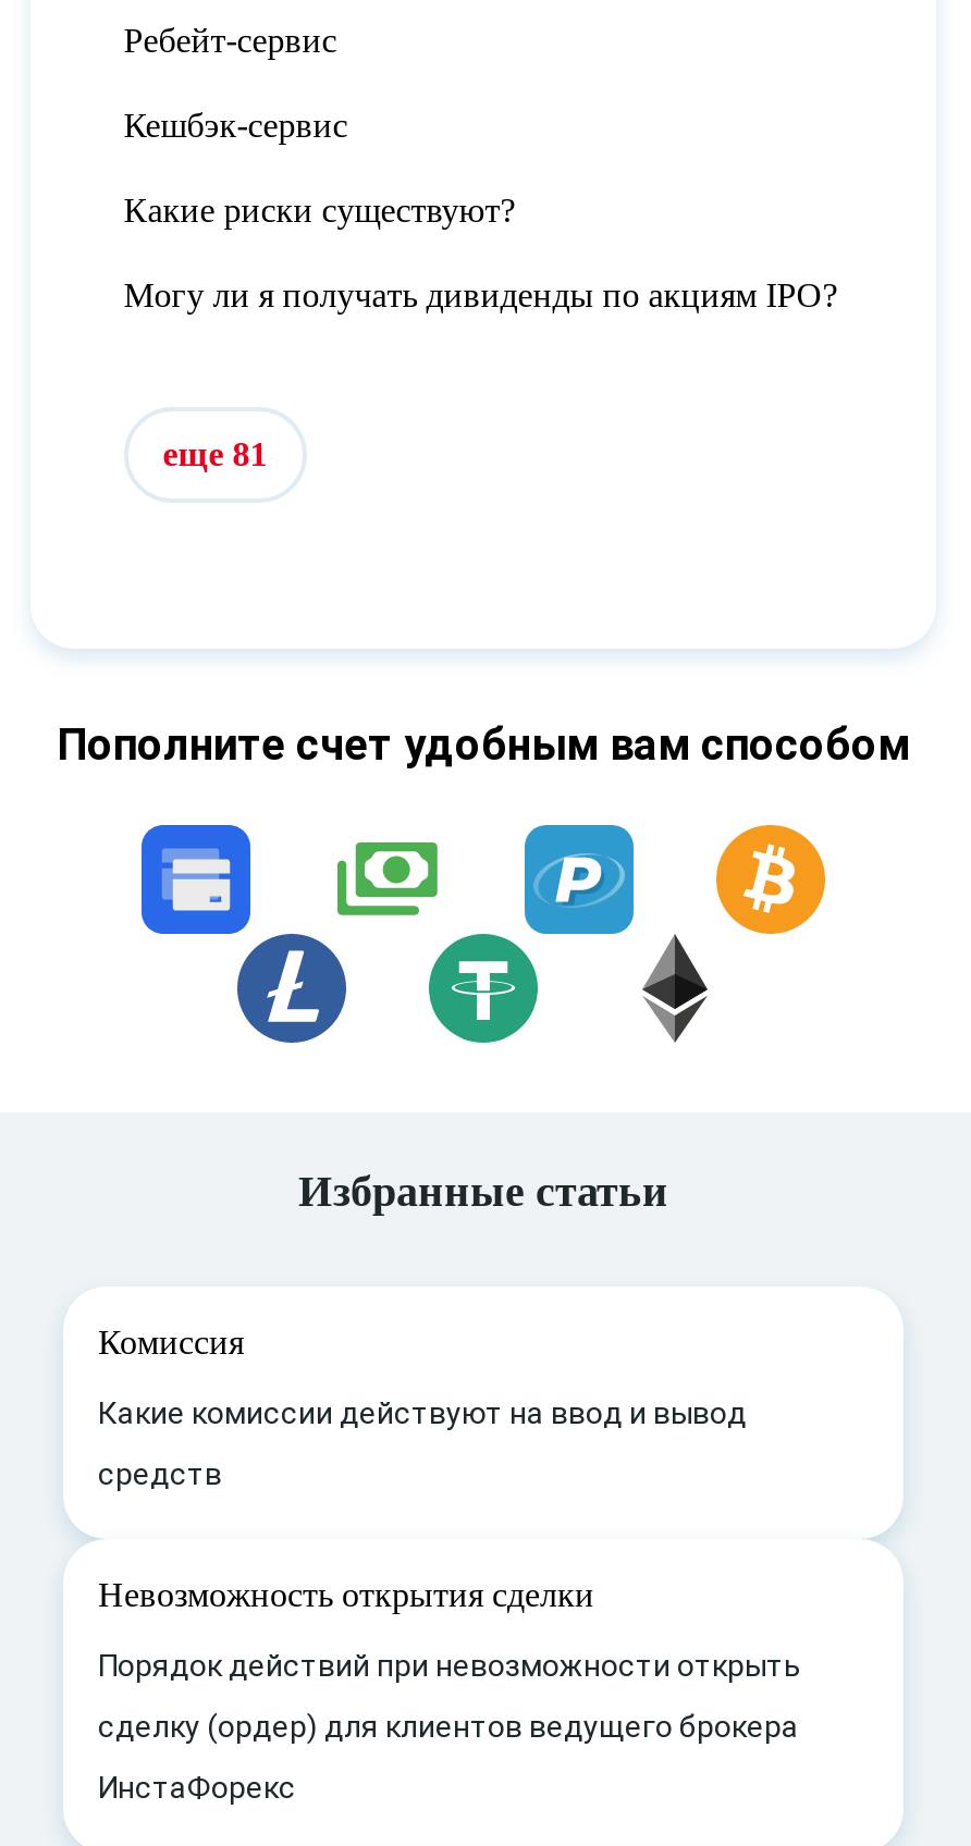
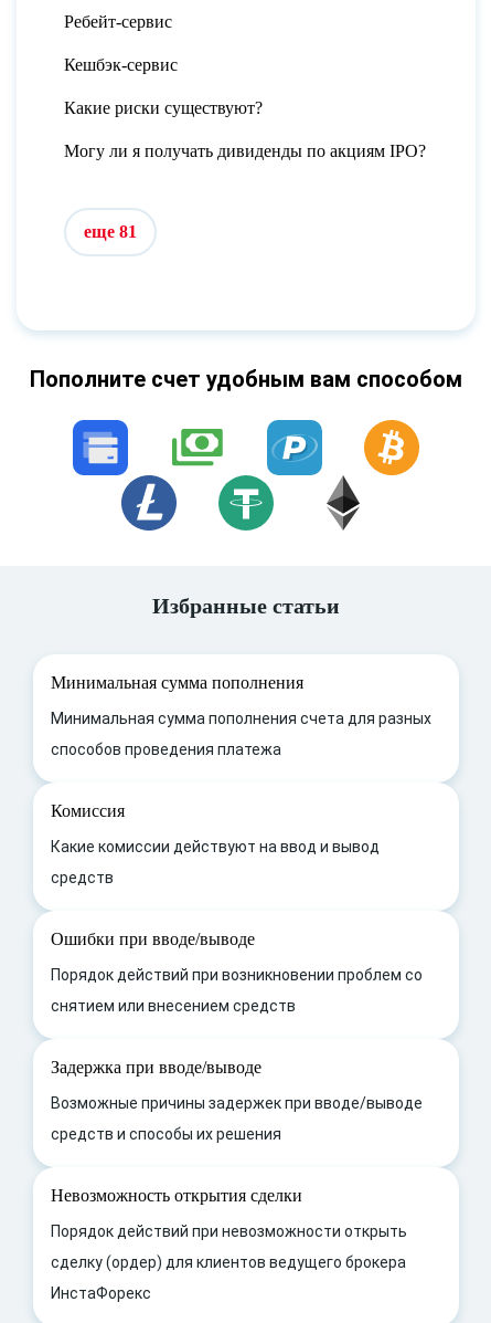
none -> [51,673,431,758] Минимальная сумма пополнения | Минимальная сумма пополнения счета для разных | способов проведения платежа
none -> [51,929,423,1142] Ошибки при вводе/выводе | Порядок действий при возникновении проблем со | снятием или внесением средств | Задержка при вводе/выводе | Возможные причины задержек при вводе/выводе | средств и способы их решения

